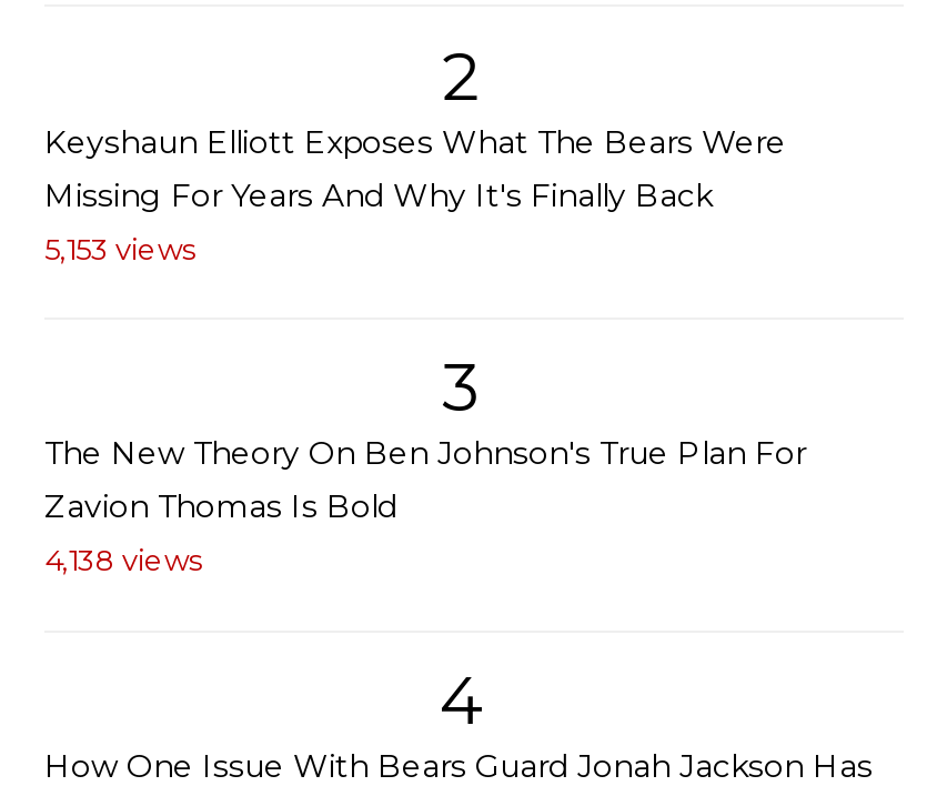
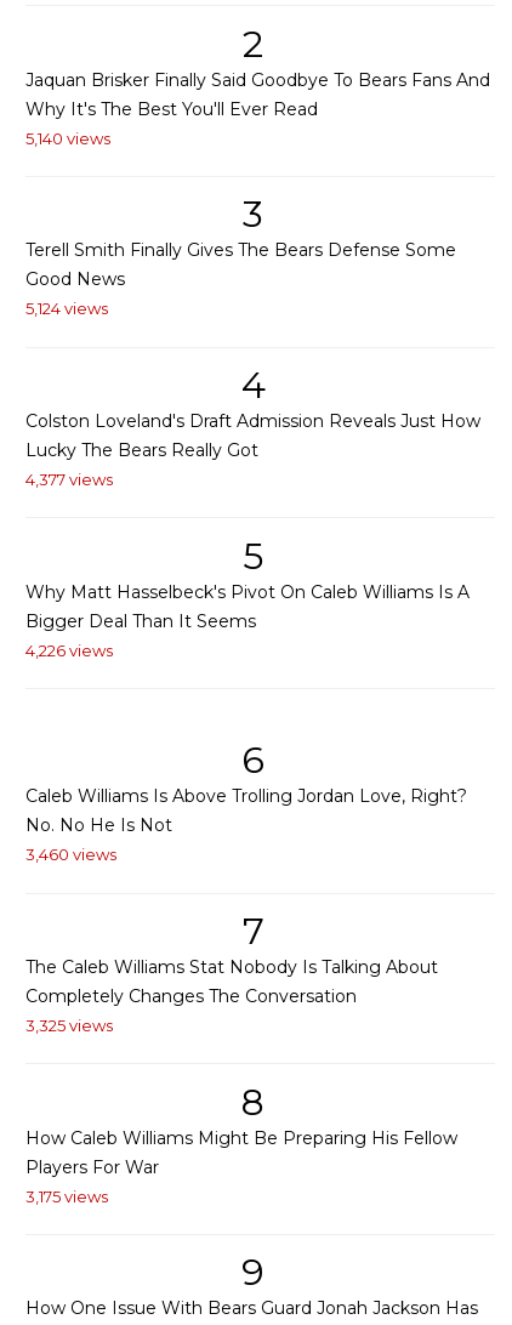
[44,121,786,266] Keyshaun Elliott Exposes What The Bears Were | Missing For Years And Why It's Finally Back | 5,153 views -> [25,69,490,148] Jaquan Brisker Finally Said Goodbye To Bears Fans And | Why It's The Best You'll Ever Read | 5,140 views
[44,434,806,578] The New Theory On Ben Johnson's True Plan For | Zavion Thomas Is Bold | 4,138 views -> [25,239,456,318] Terell Smith Finally Gives The Bears Defense Some | Good News | 5,124 views
none -> [25,410,480,1295] Colston Loveland's Draft Admission Reveals Just How | Lucky The Bears Really Got | 4,377 views | 5 | Why Matt Hasselbeck's Pivot On Caleb Williams Is A | Bigger Deal Than It Seems | 4,226 views | 6 | Caleb Williams Is Above Trolling Jordan Love, Right? | No. No He Is Not | 3,460 views | 7 | The Caleb Williams Stat Nobody Is Talking About | Completely Changes The Conversation | 3,325 views | 8 | How Caleb Williams Might Be Preparing His Fellow | Players For War | 3,175 views | 9

